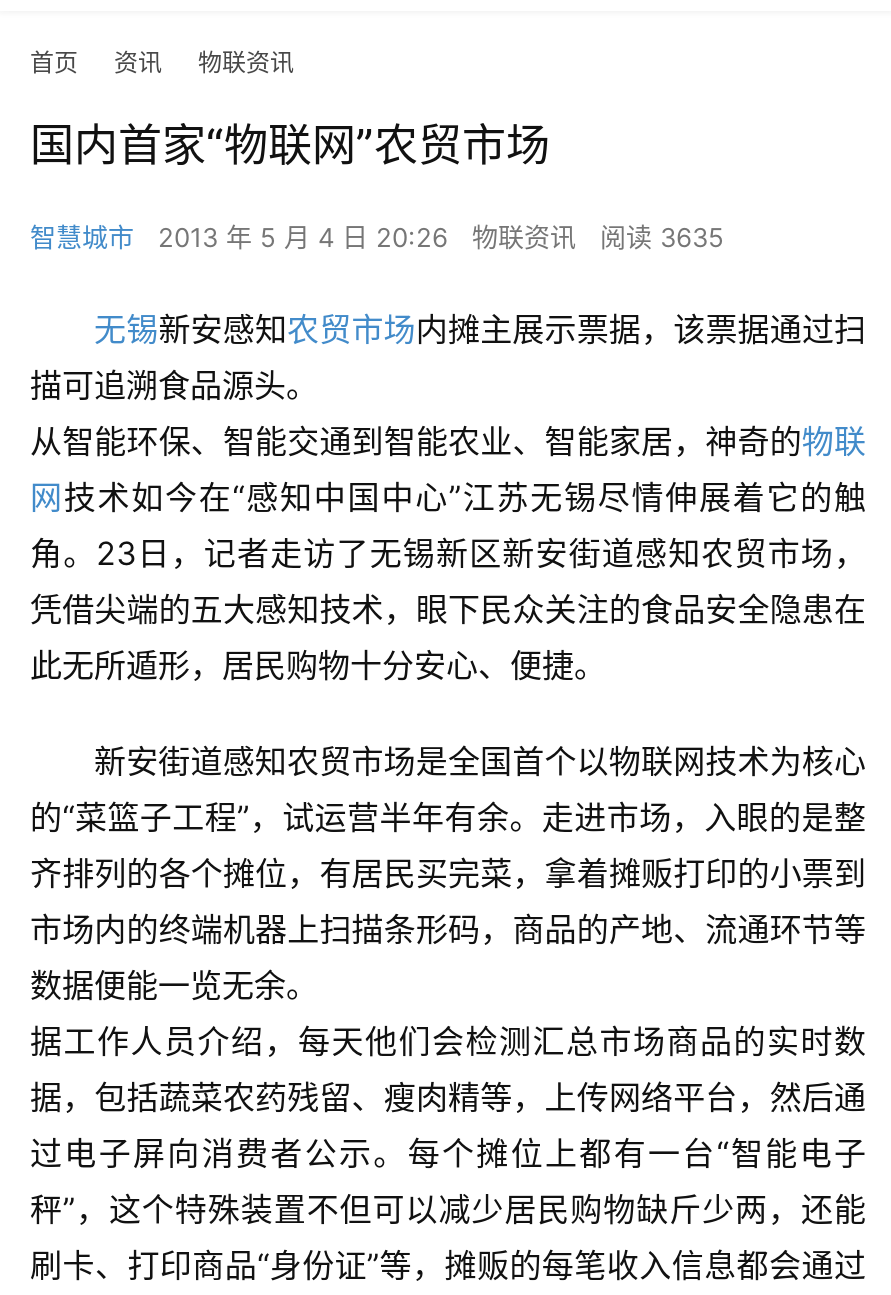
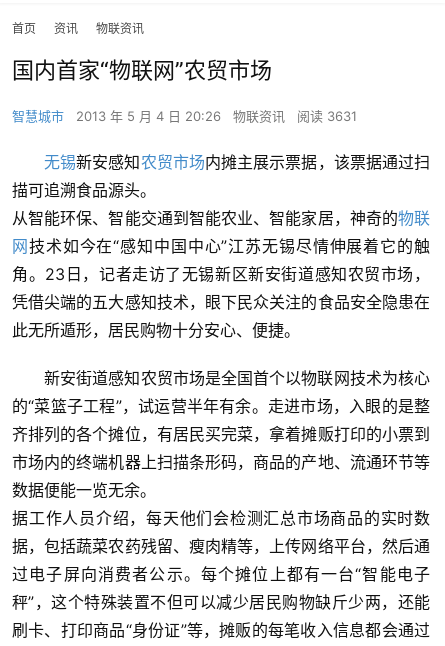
[30,221,724,253] 智慧城市 2013 年 5 月 4 日 20:26 物联资讯 阅读 3635 -> [12,108,357,124] 智慧城市 2013 年 5 月 4 日 20:26 物联资讯 阅读 3631

